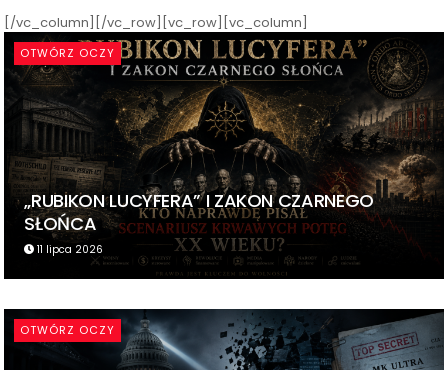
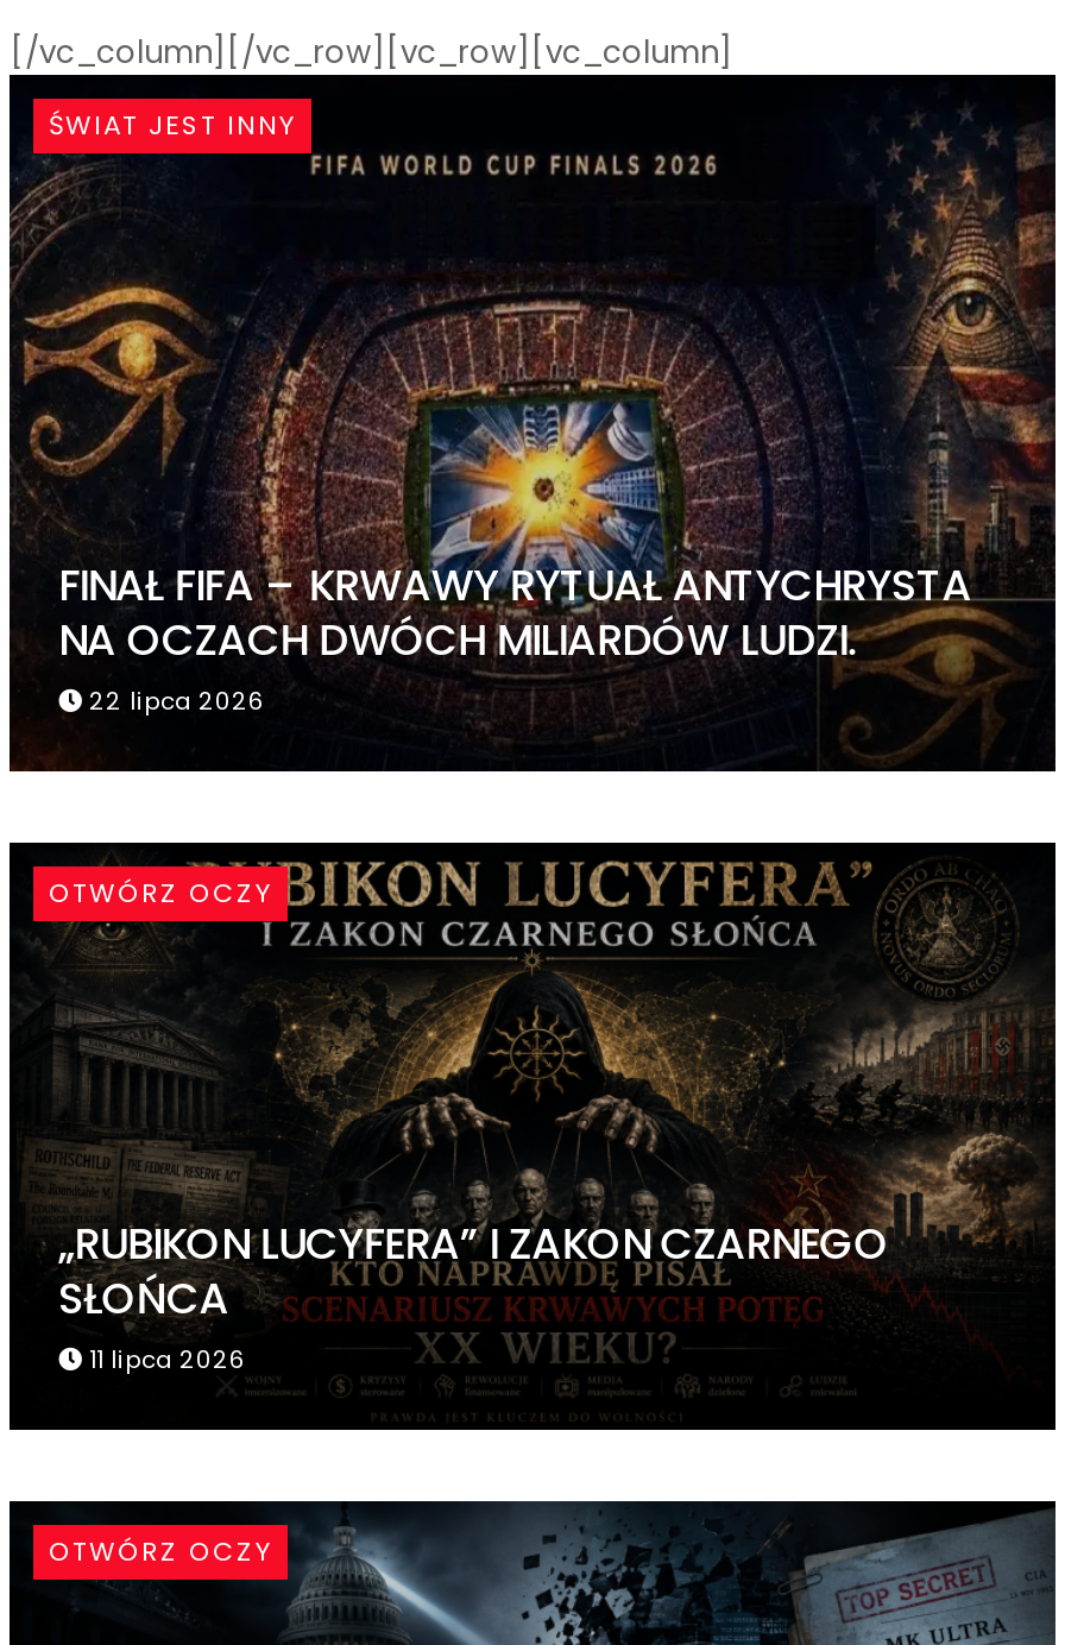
none -> [10,94,1055,548] [image] | ŚWIAT JEST INNY
none -> [58,554,972,718] FINAŁ FIFA – KRWAWY RYTUAŁ ANTYCHRYSTA | NA OCZACH DWÓCH MILIARDÓW LUDZI. | 22 lipca 2026

